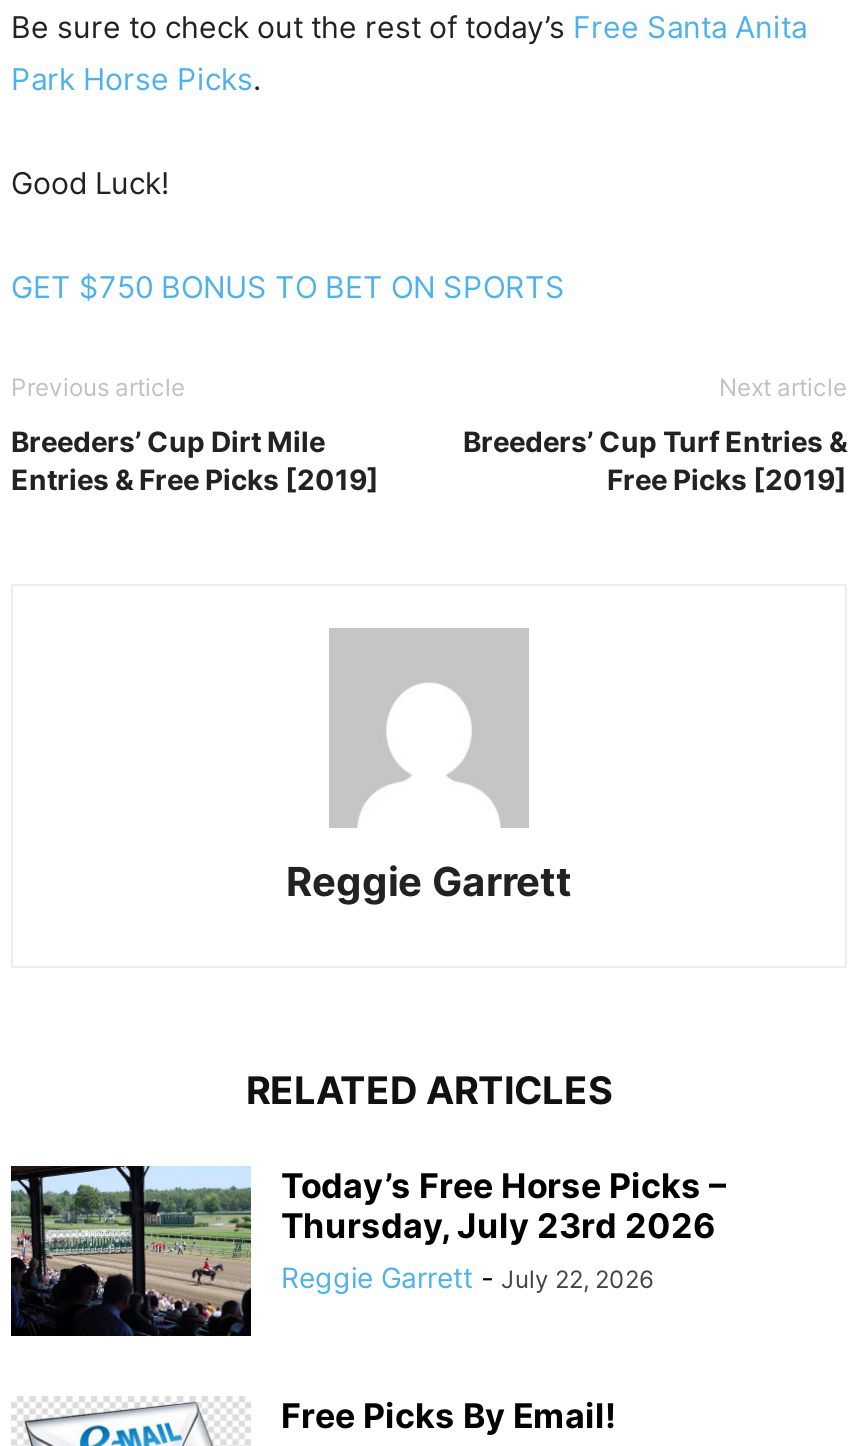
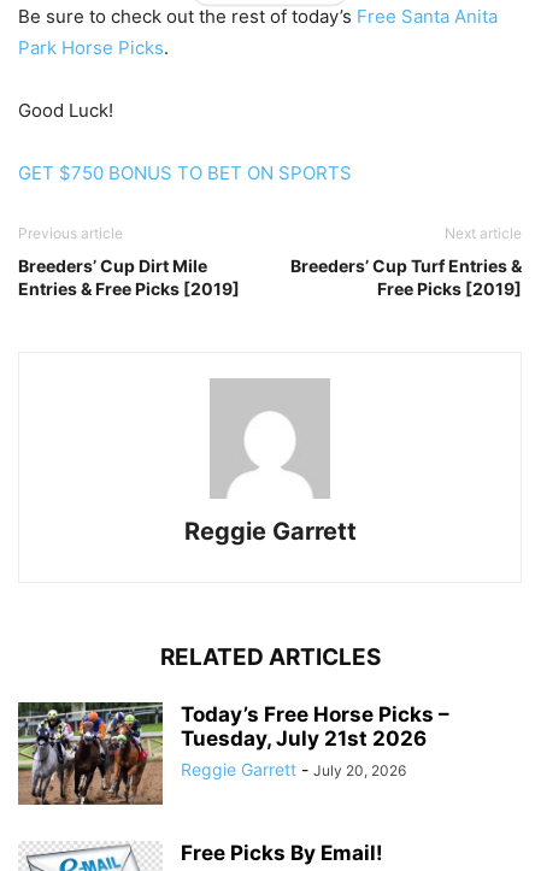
[9,1166,715,1338] [image] | Thursday, July 23rd 2026 -> [17,701,427,806] [image] | Tuesday, July 21st 2026
[281,1259,653,1293] Reggie Garrett - July 22, 2026 -> [181,759,406,779] Reggie Garrett - July 20, 2026

